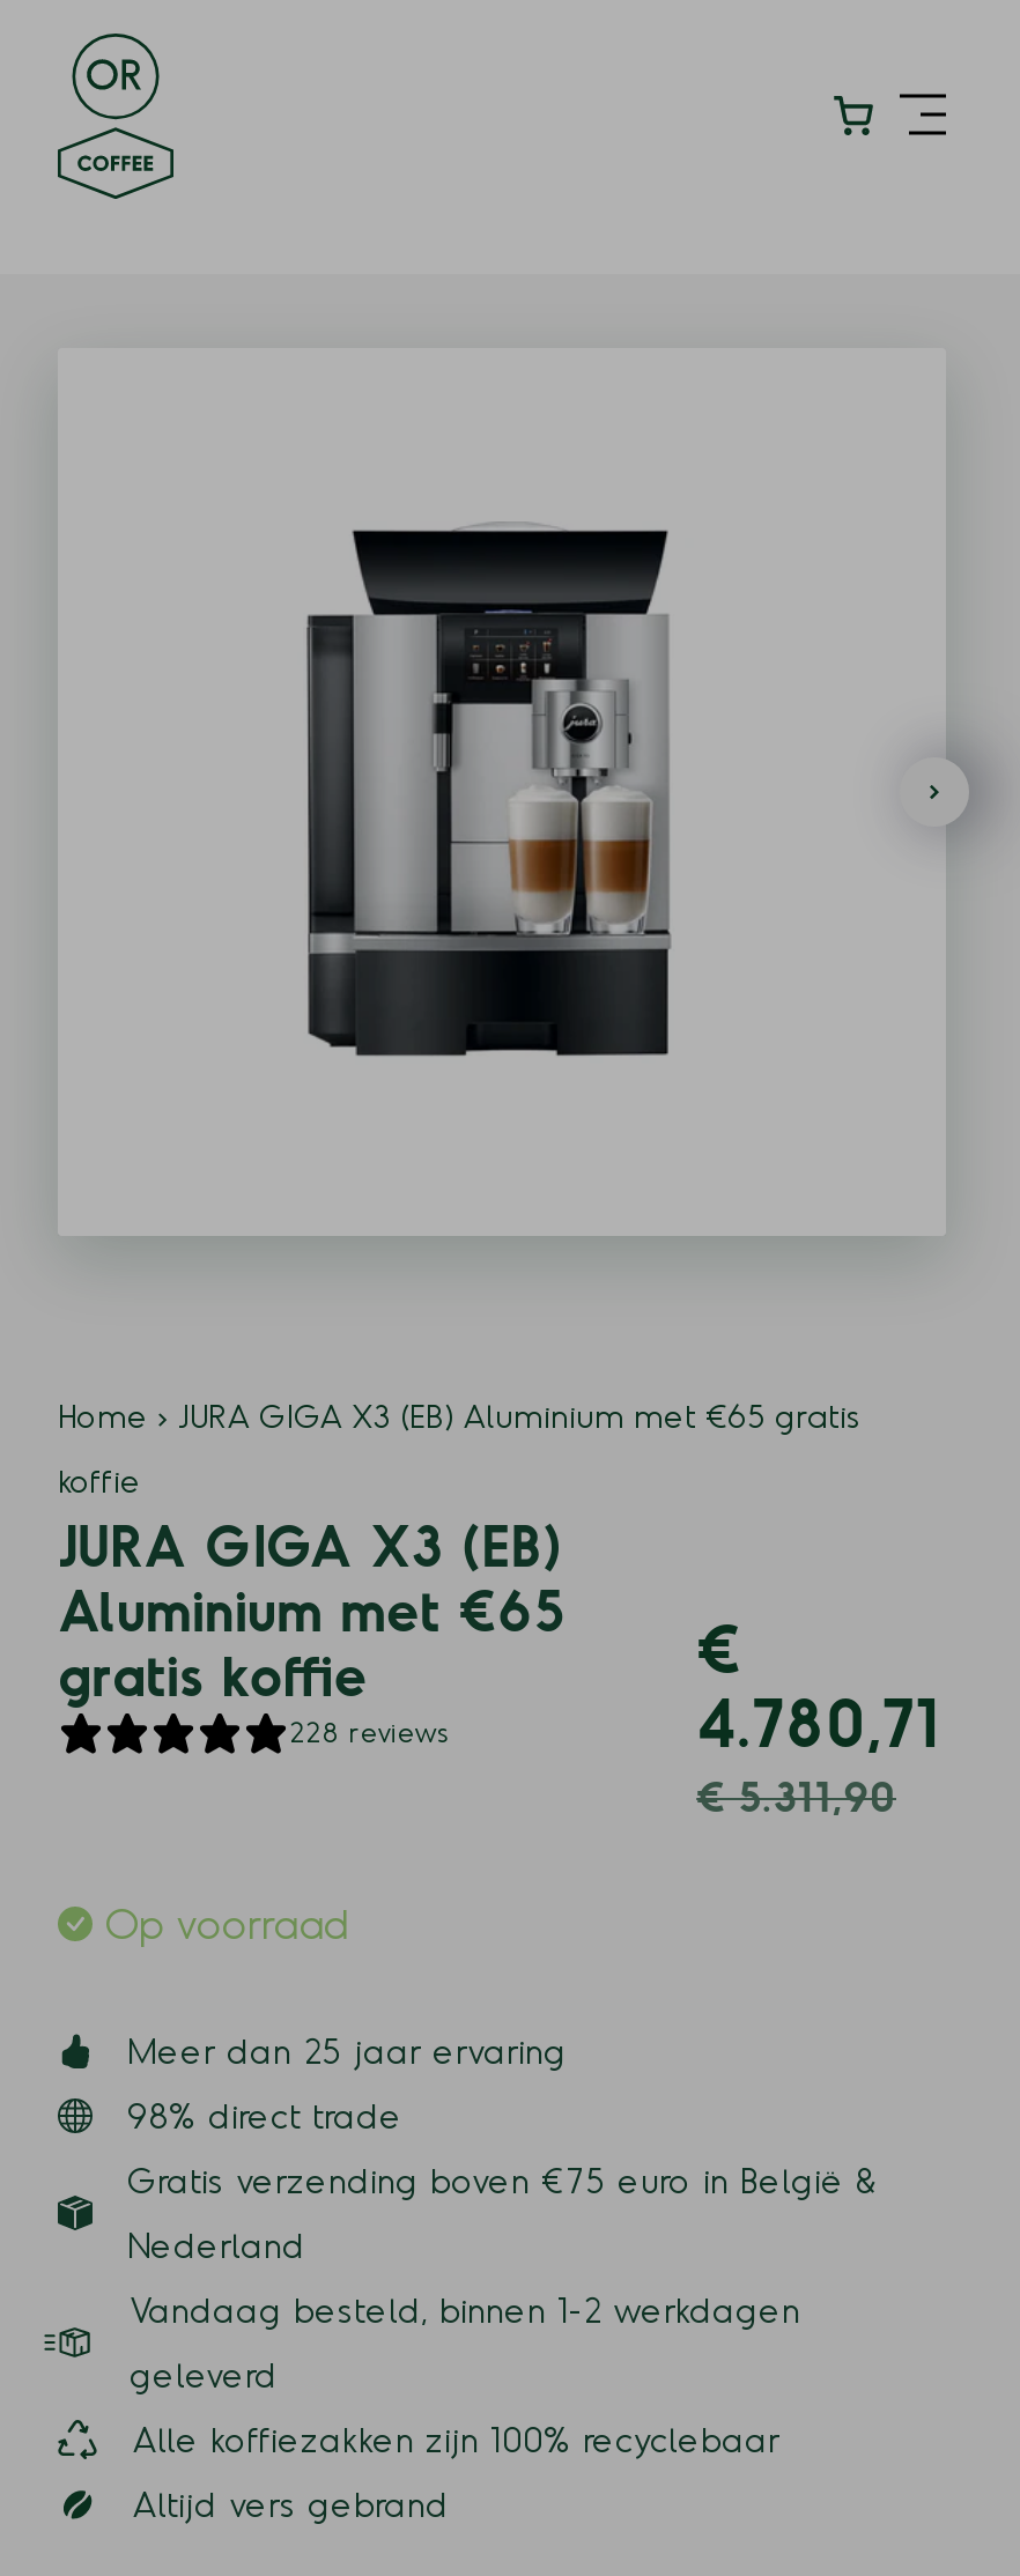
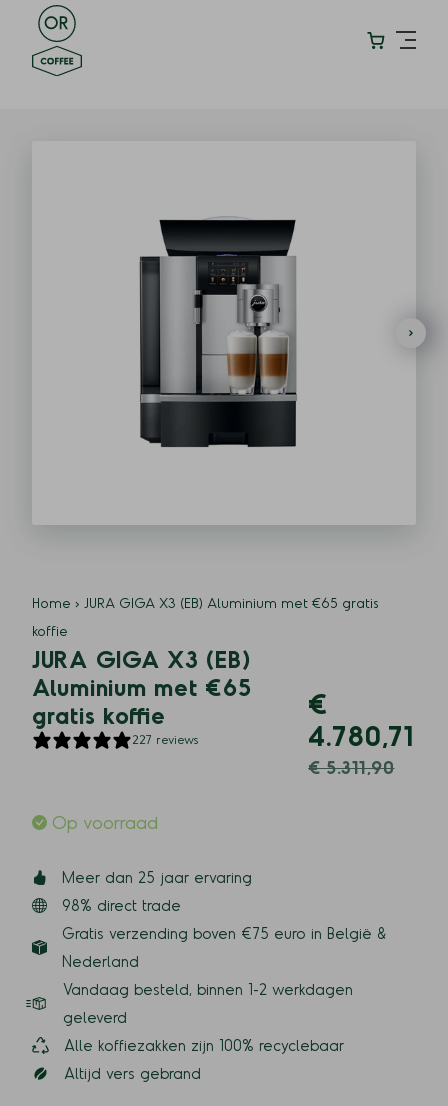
[289,1716,446,1748] 228 reviews -> [132,732,198,746] 227 reviews

